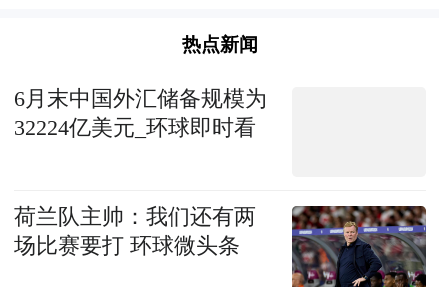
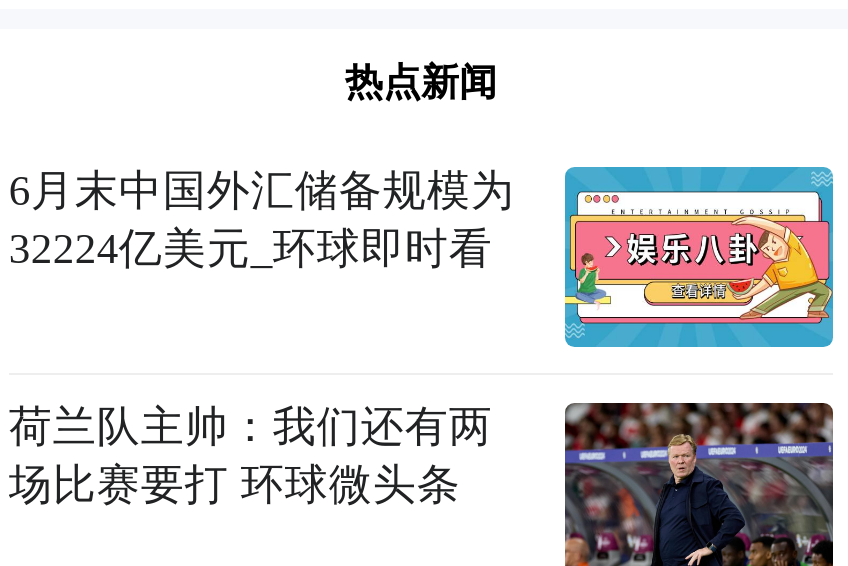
none -> [563,166,835,350] [image]

